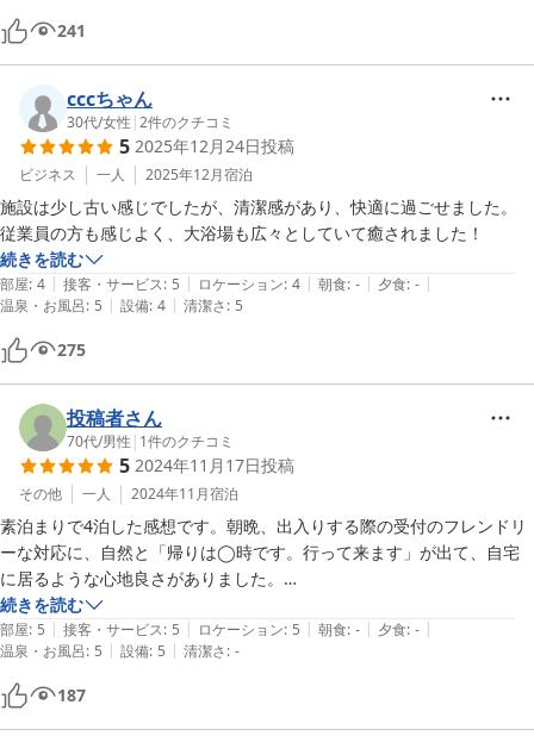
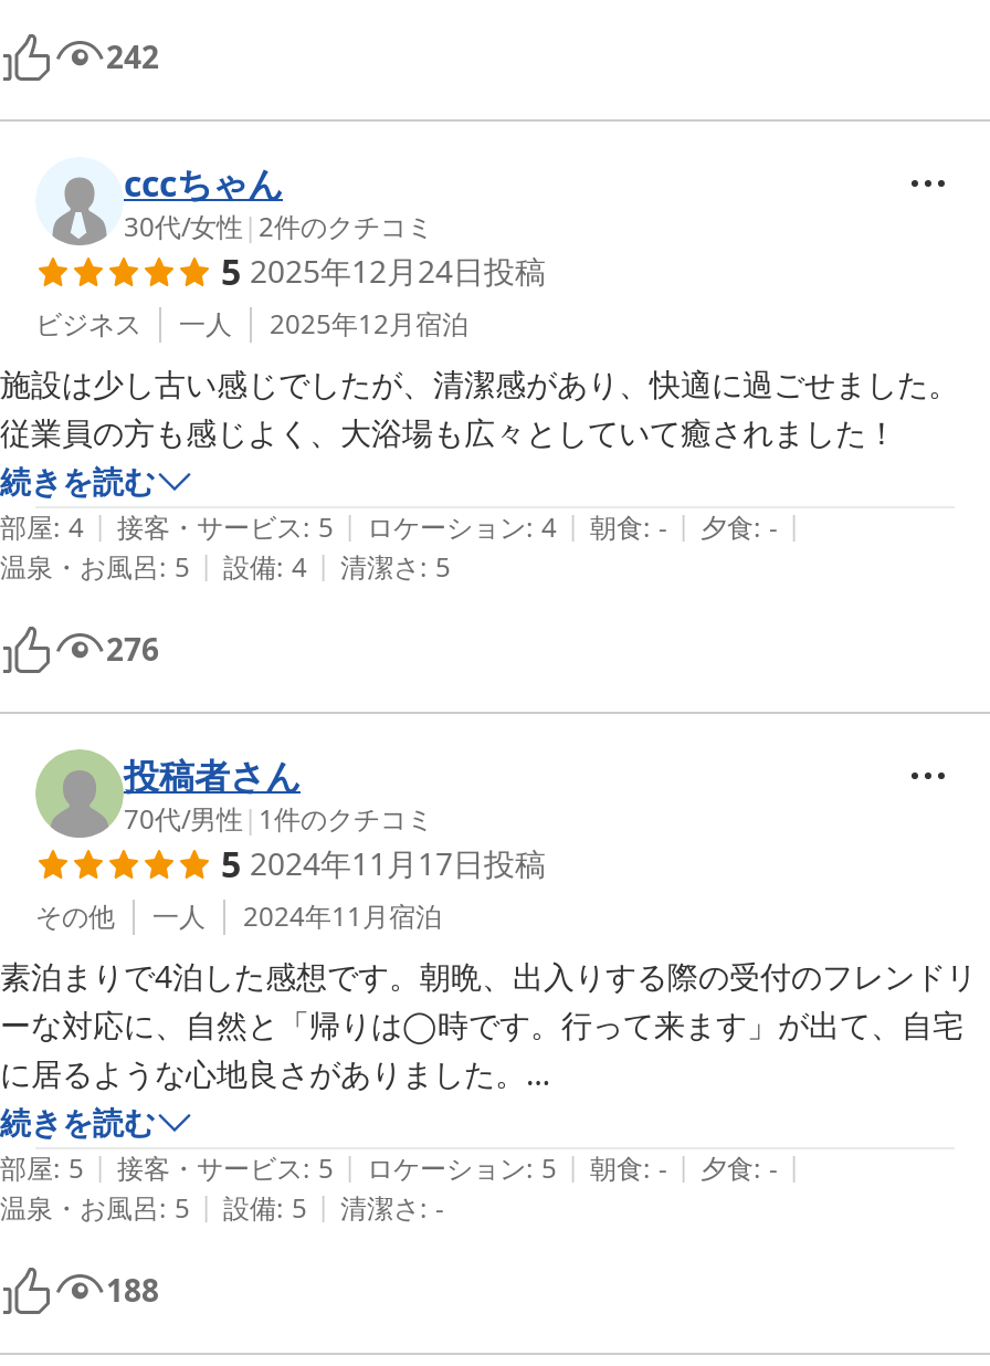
[57,19,86,42] 241 -> [106,35,159,77] 242
[57,338,86,361] 275 -> [106,628,159,670] 276
[57,684,86,706] 187 -> [106,1269,159,1311] 188

